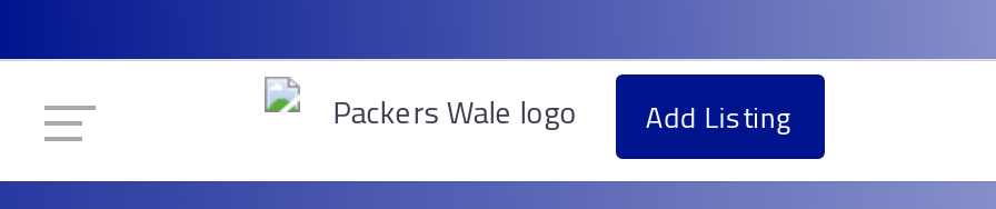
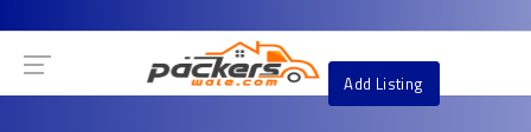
[7,77,989,183] [image] -> [4,39,527,118] [image]

